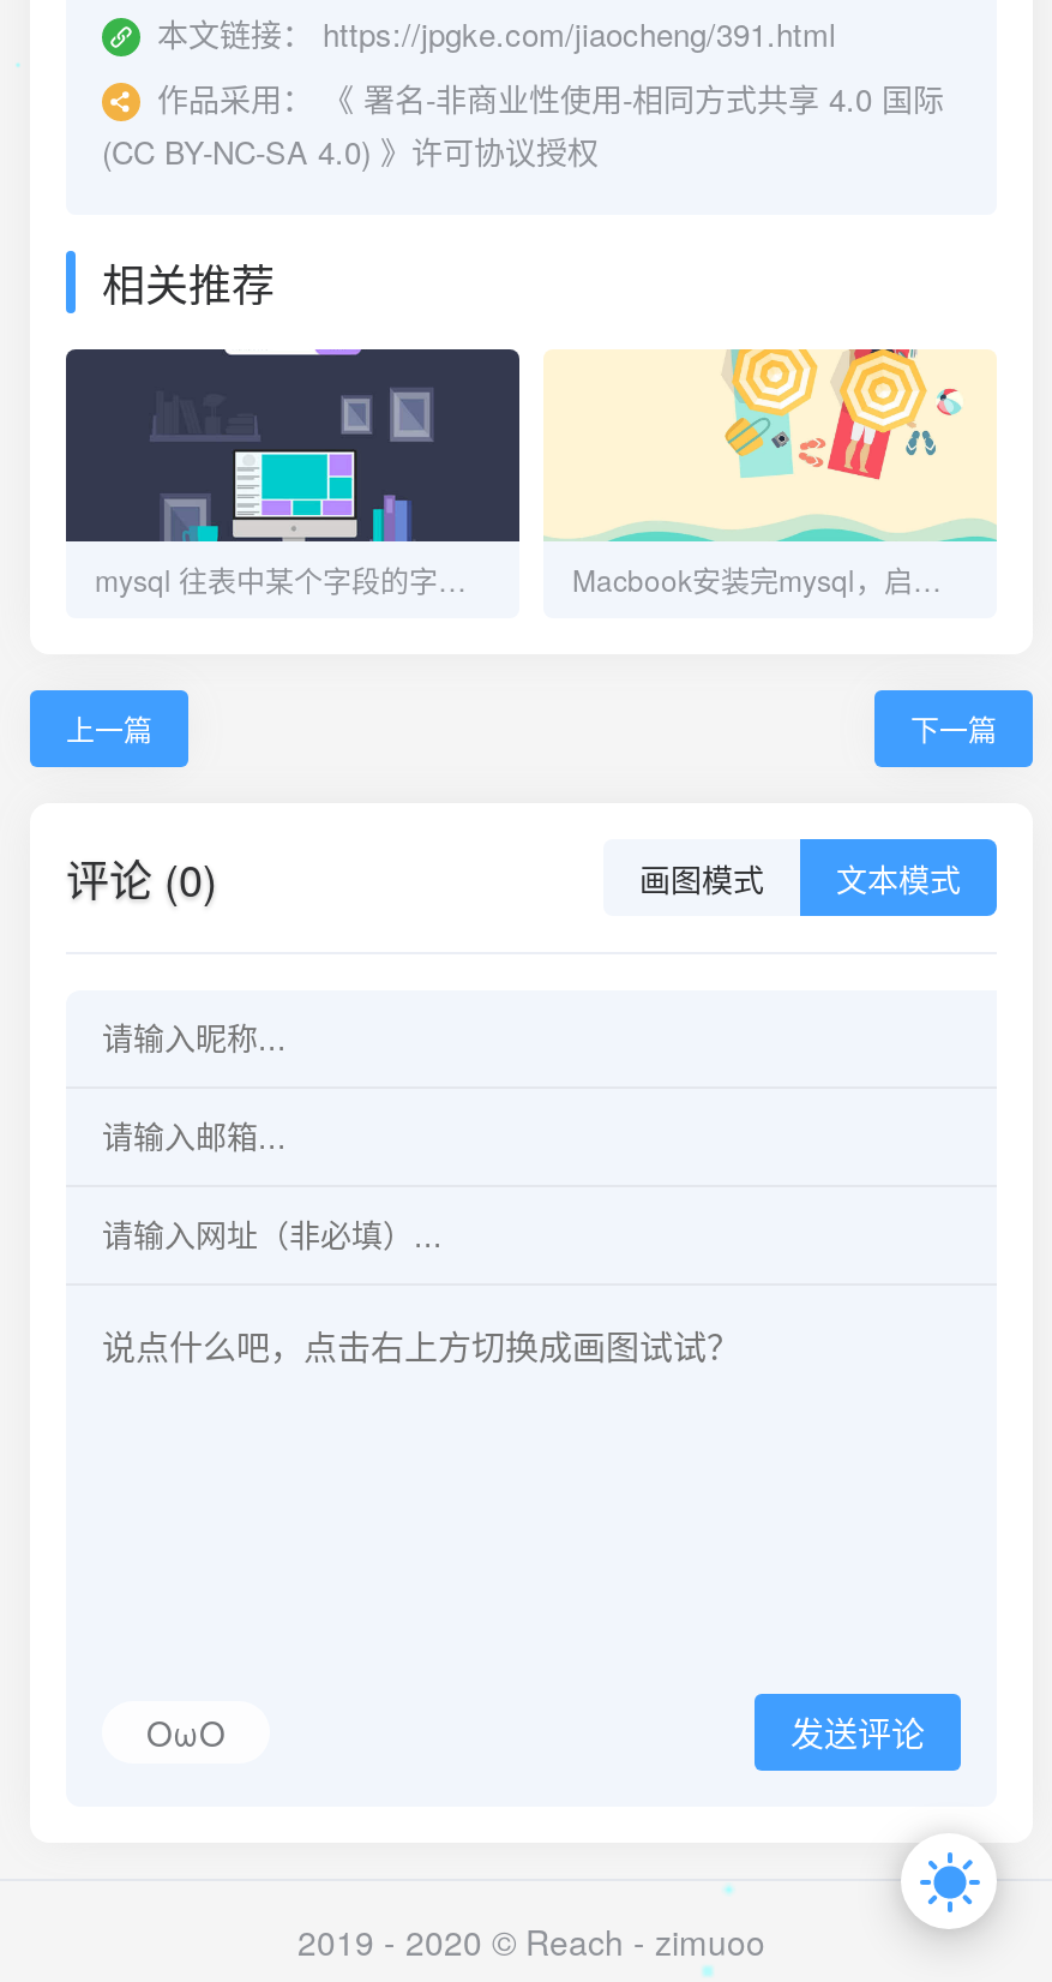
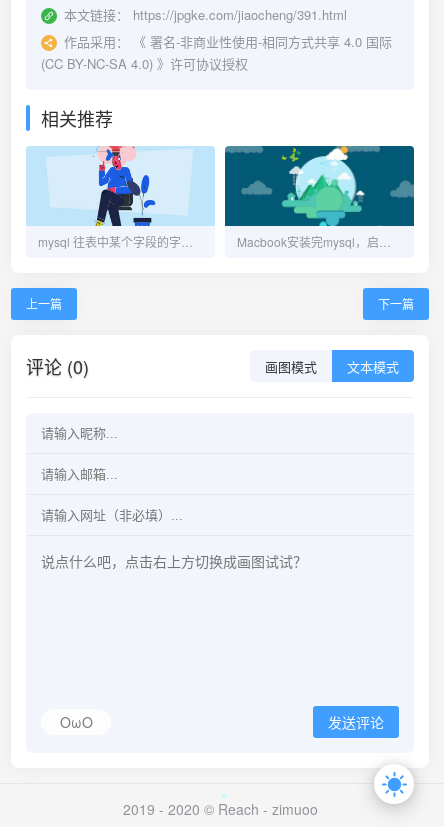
[64,347,522,544] [image] -> [26,145,215,227] [image]
[543,347,997,544] [image] -> [224,145,415,227] [image]

